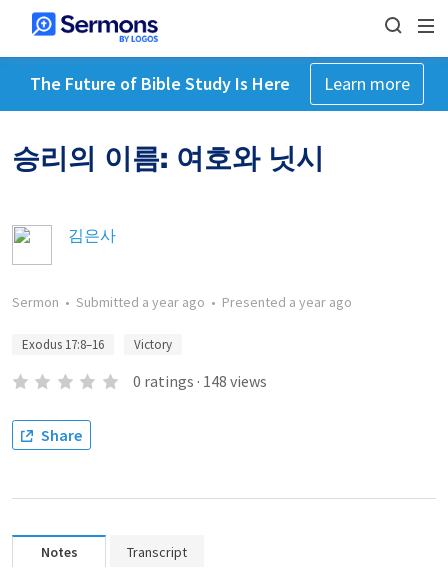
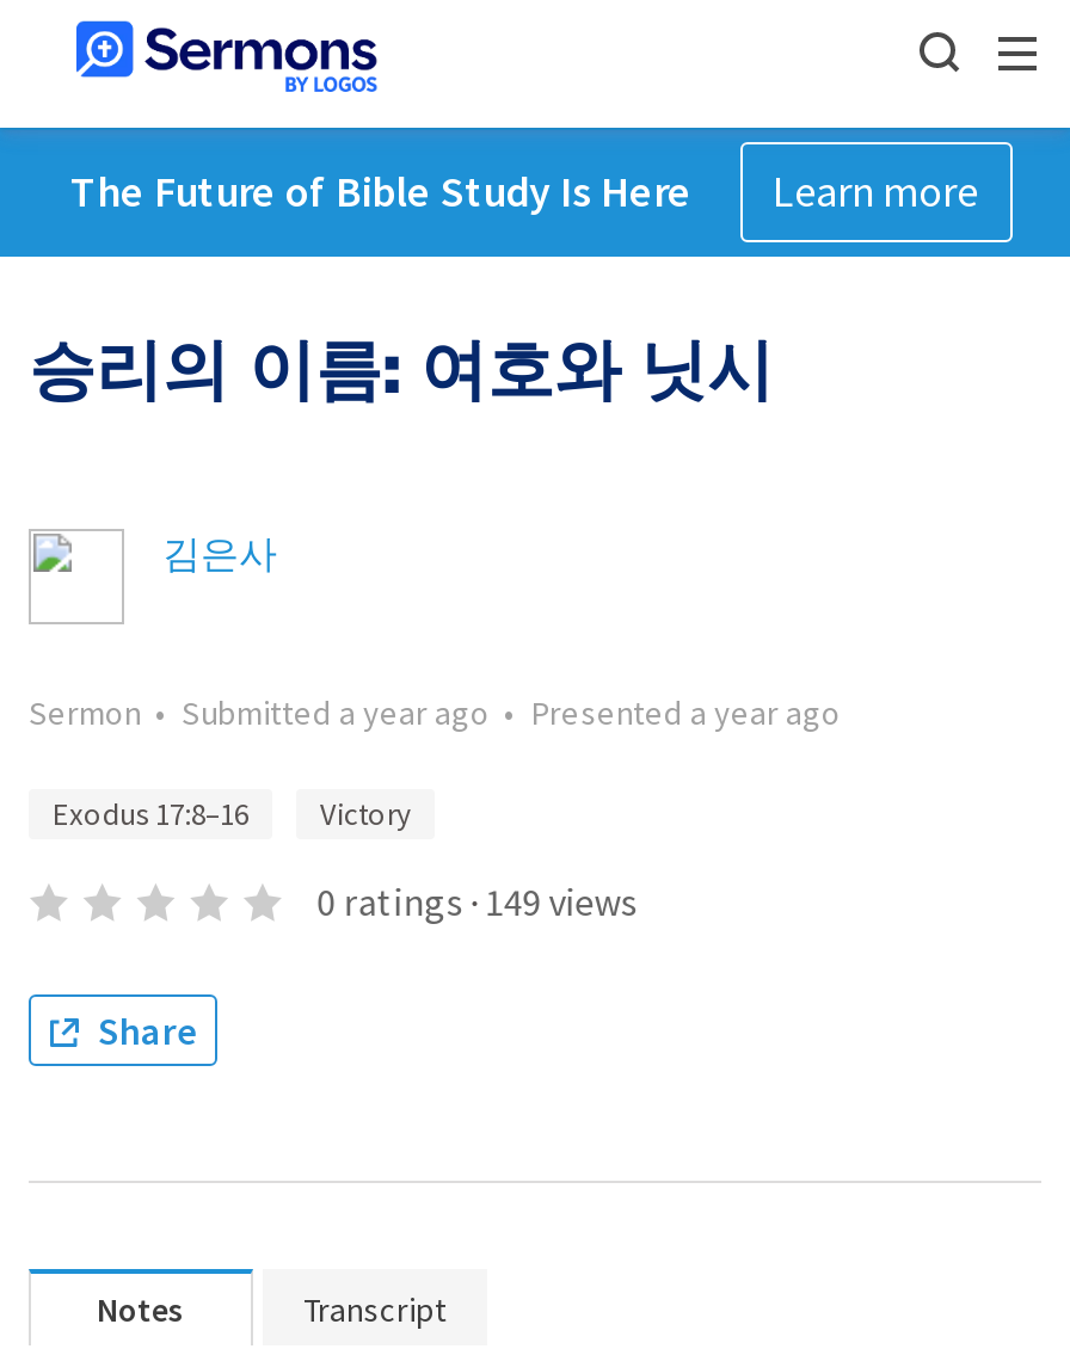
[133,371,267,391] 0 ratings · 148 views -> [317,877,637,925] 0 ratings · 149 views

